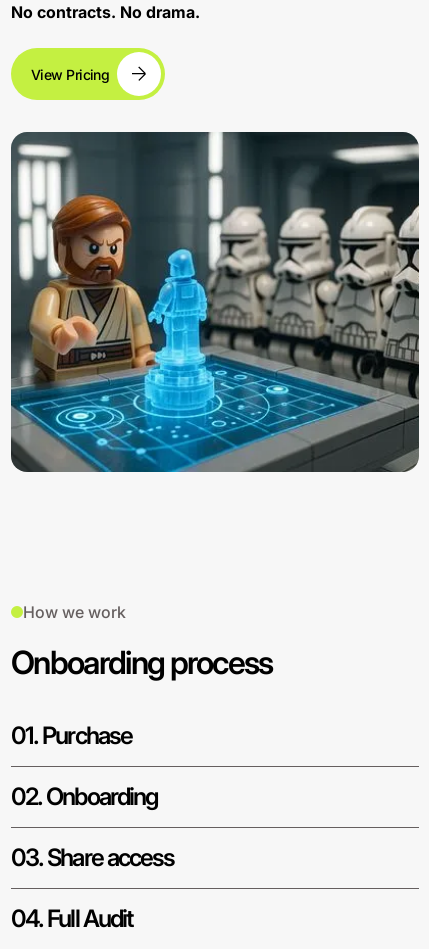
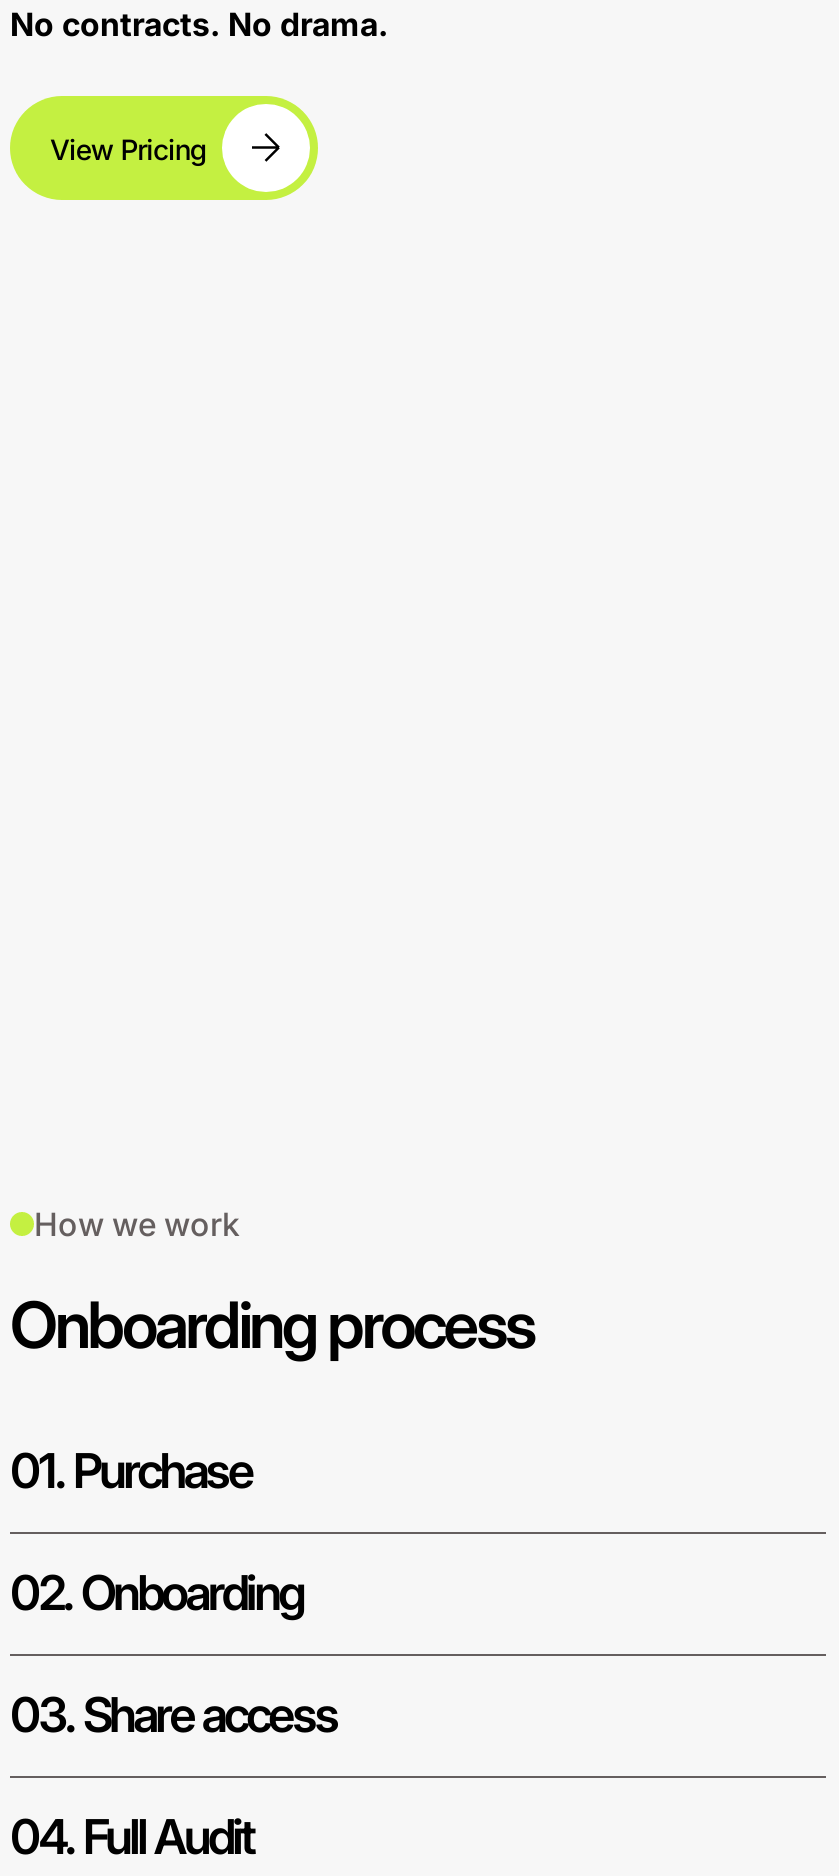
[10,131,420,473] [image] -> none

